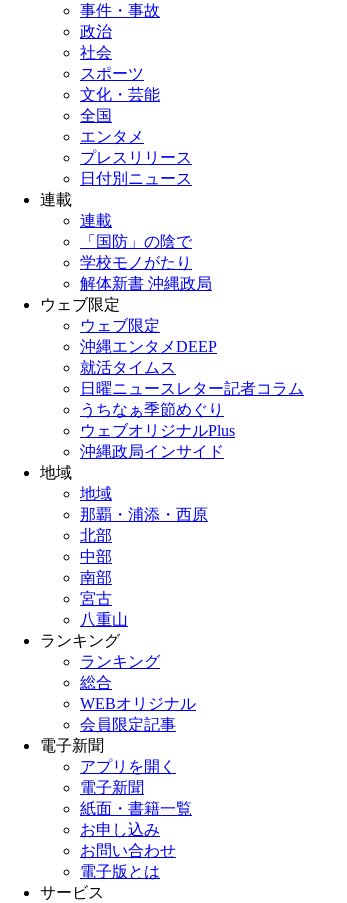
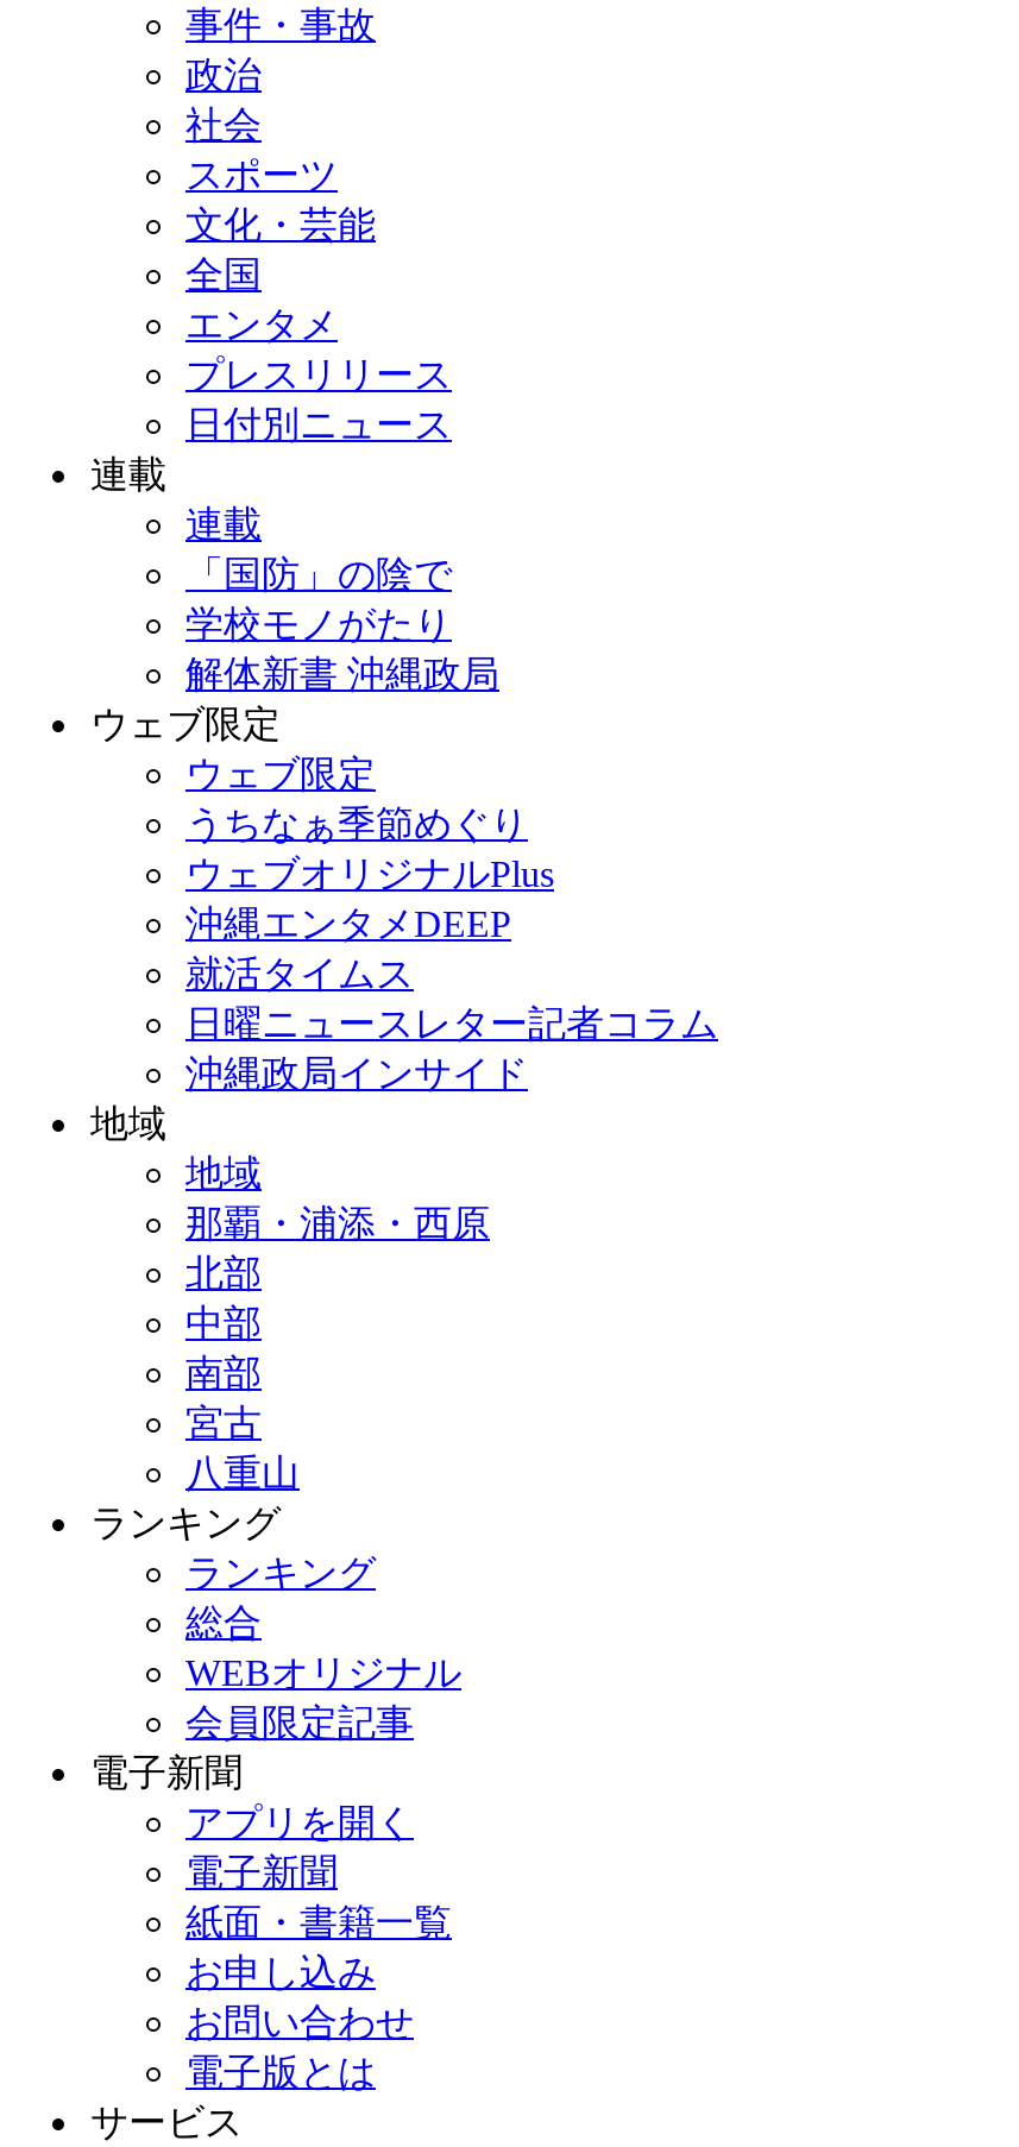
moved [80,338,304,397] -> [185,903,718,1044]: 沖縄エンタメDEEP | 就活タイムス | 日曜ニュースレター記者コラム
moved [80,401,235,439] -> [185,804,554,894]: うちなぁ季節めぐり | ウェブオリジナルPlus

